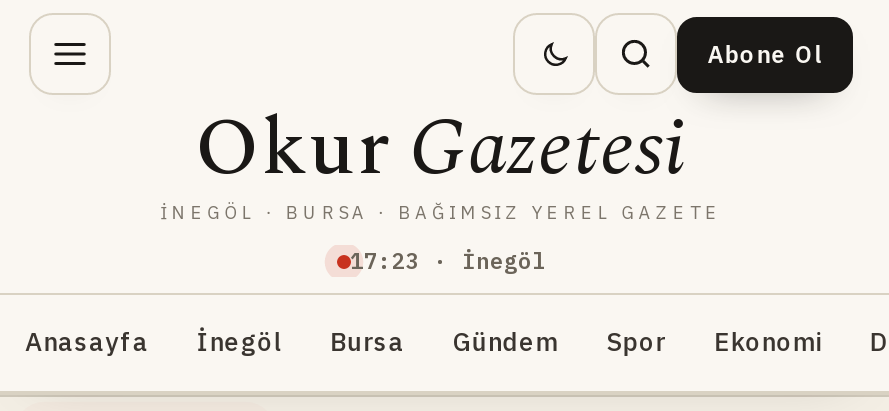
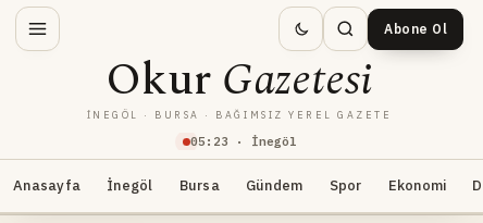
[350,247,546,275] 17: 23 · İnegöl -> [190,134,296,149] 05: 23 · İnegöl

